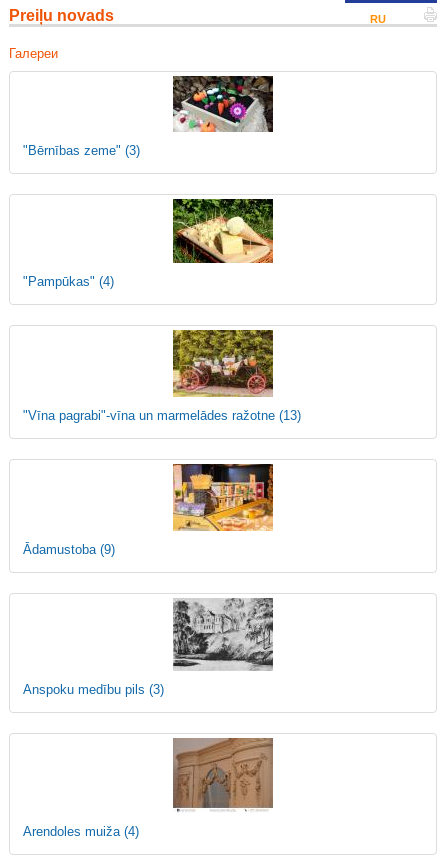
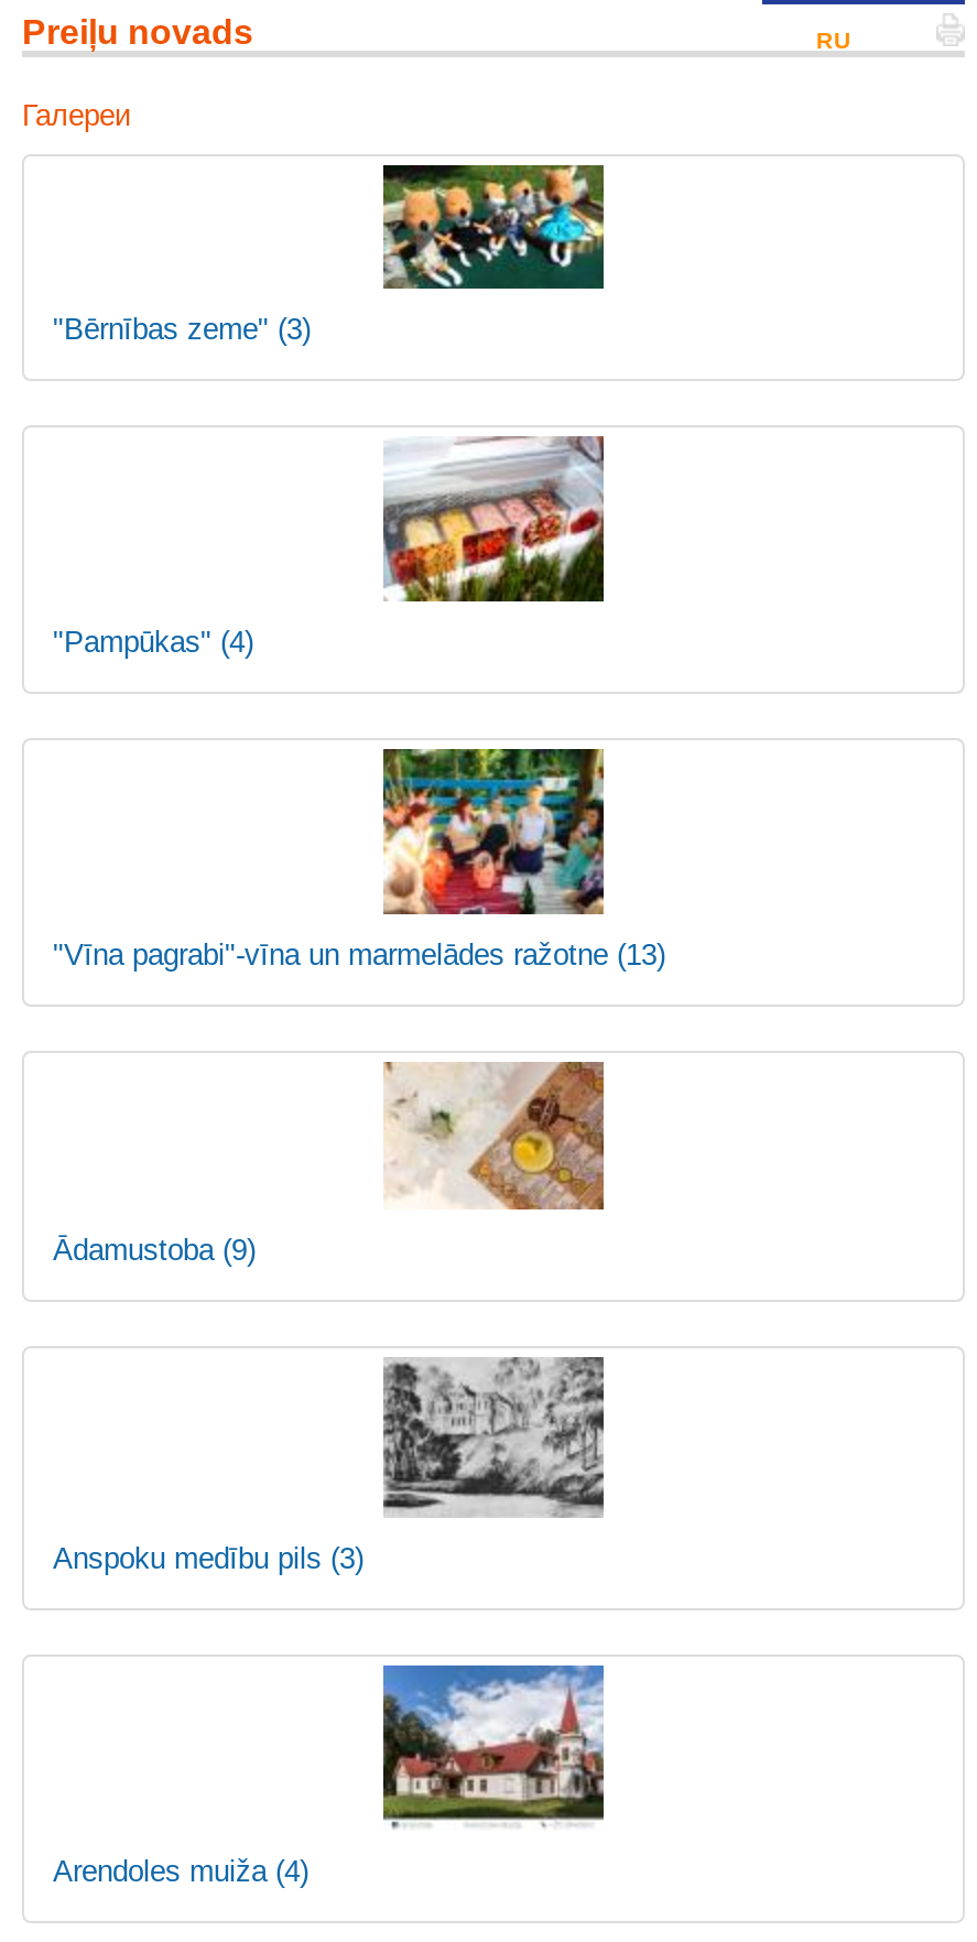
[173,75,274,133] [image] -> [381,163,606,291] [image]
[172,198,274,264] [image] -> [381,434,606,604] [image]
[173,329,274,398] [image] -> [381,747,606,916] [image]
[172,463,274,532] [image] -> [383,1060,606,1212] [image]
[172,737,274,808] [image] -> [381,1663,606,1820] [image]

